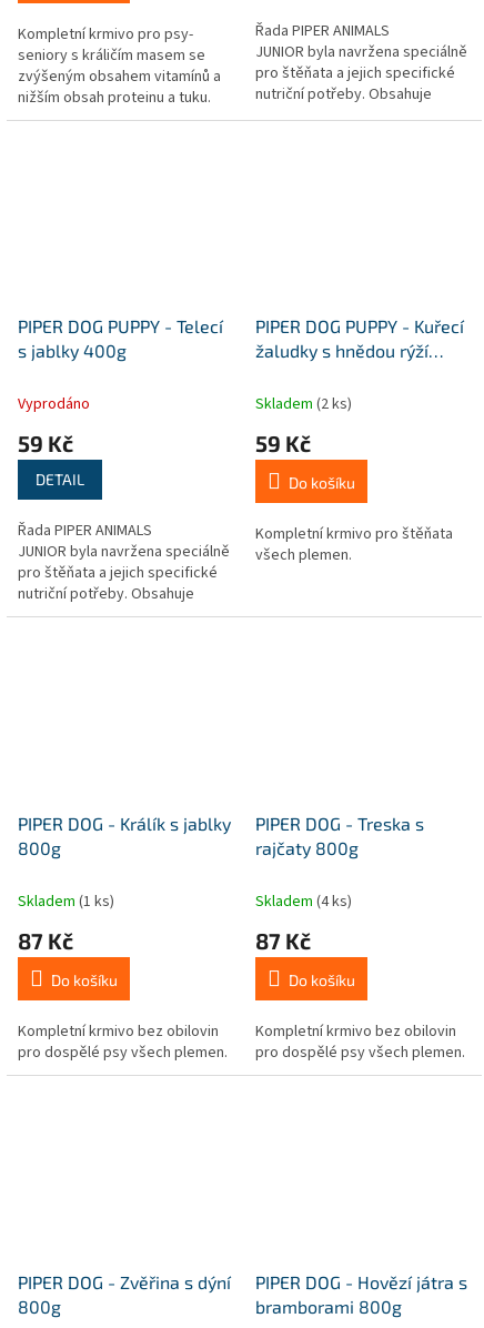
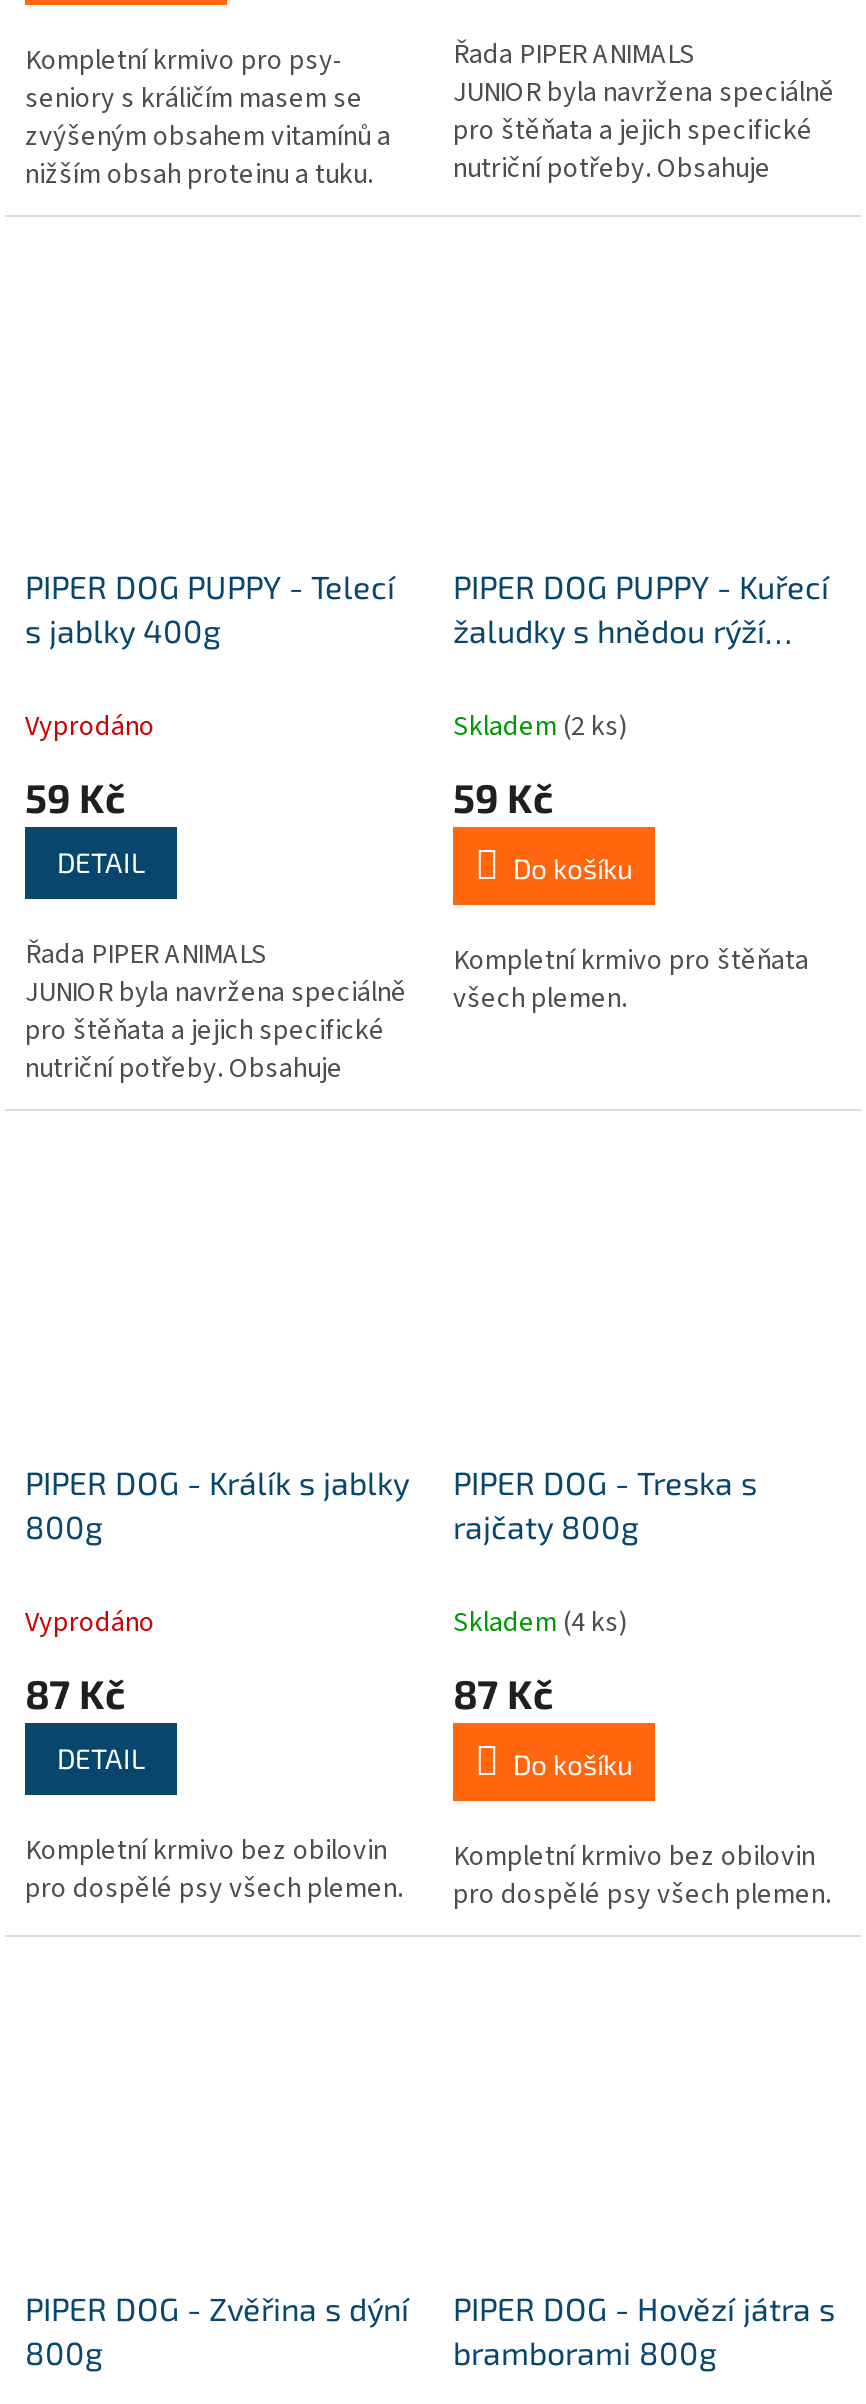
[18,891,114,913] Skladem (1 ks) -> [25,1604,155,1644] Vyprodáno
[51,971,118,990] Do košíku -> [57,1742,145,1776] DETAIL

